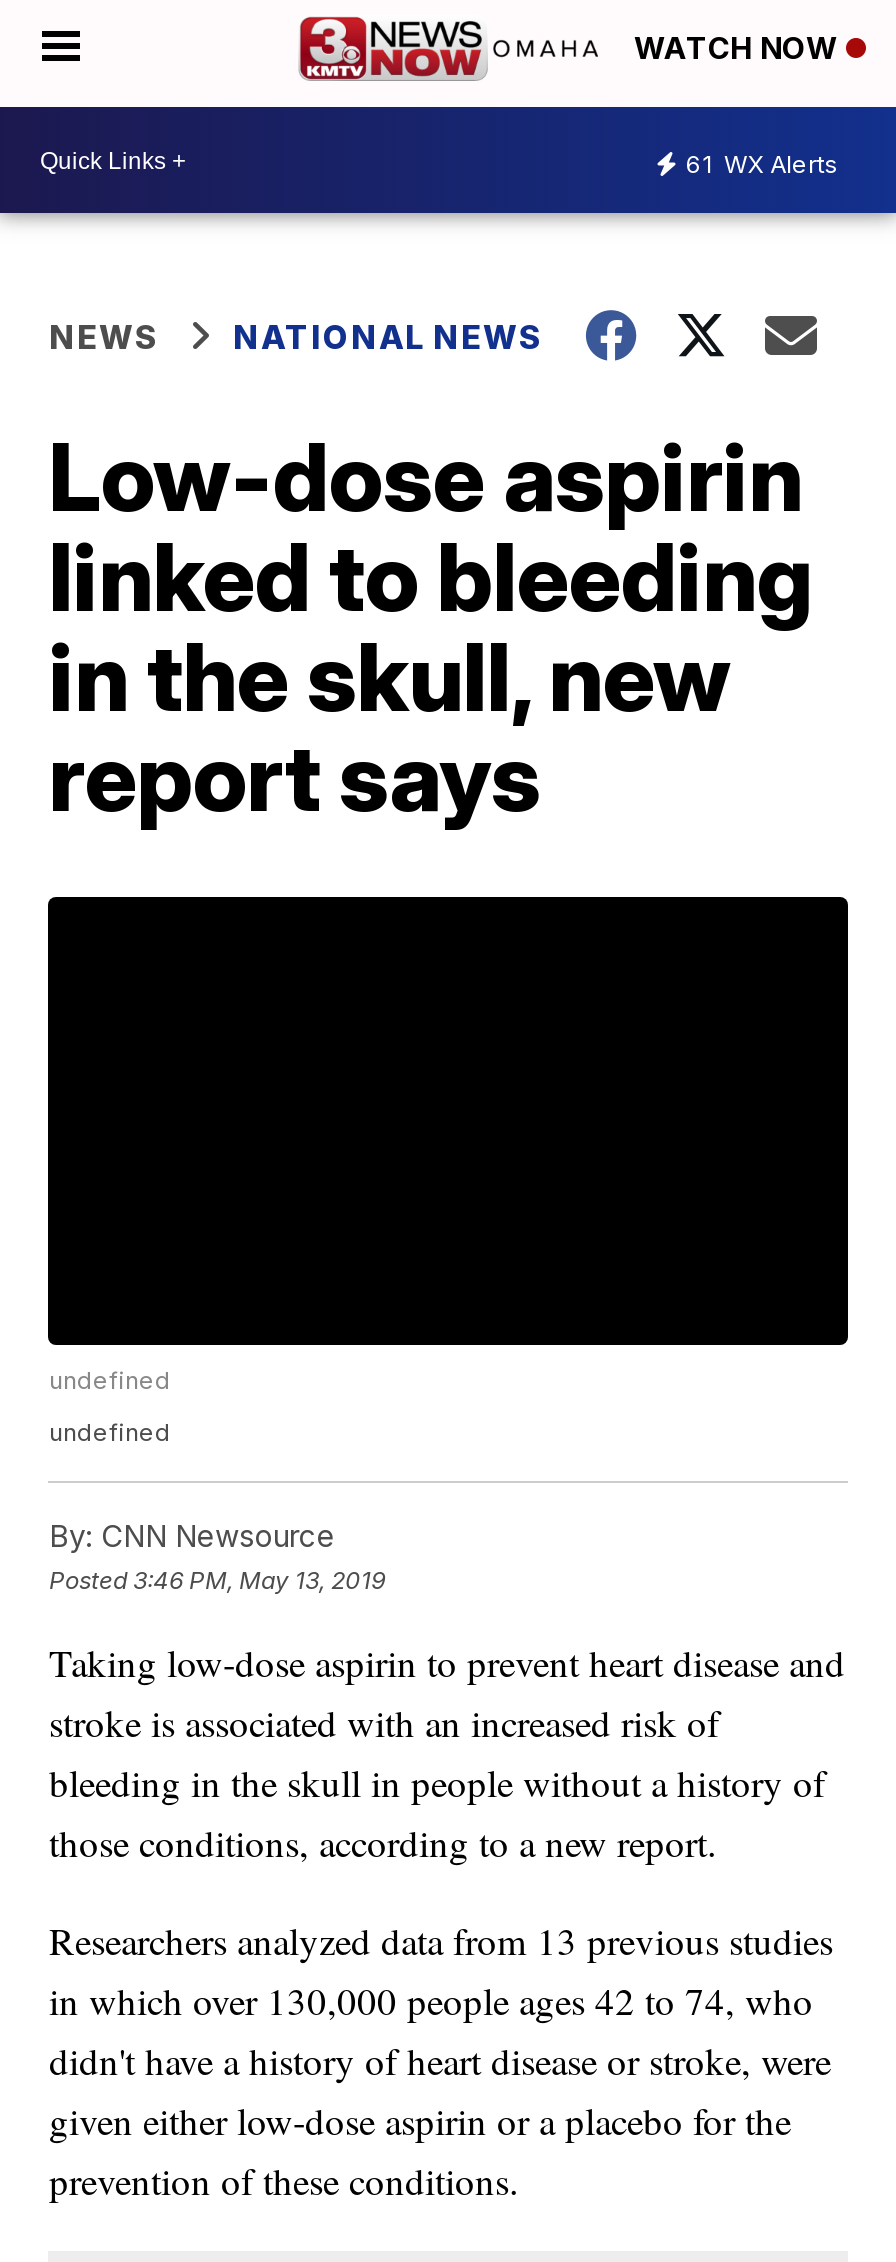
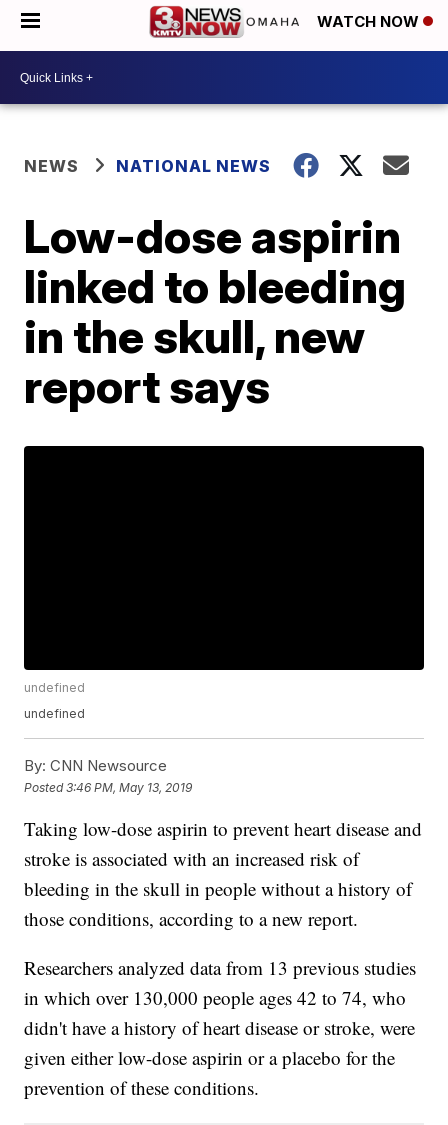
[686,148,838,178] 61 WX Alerts -> none

